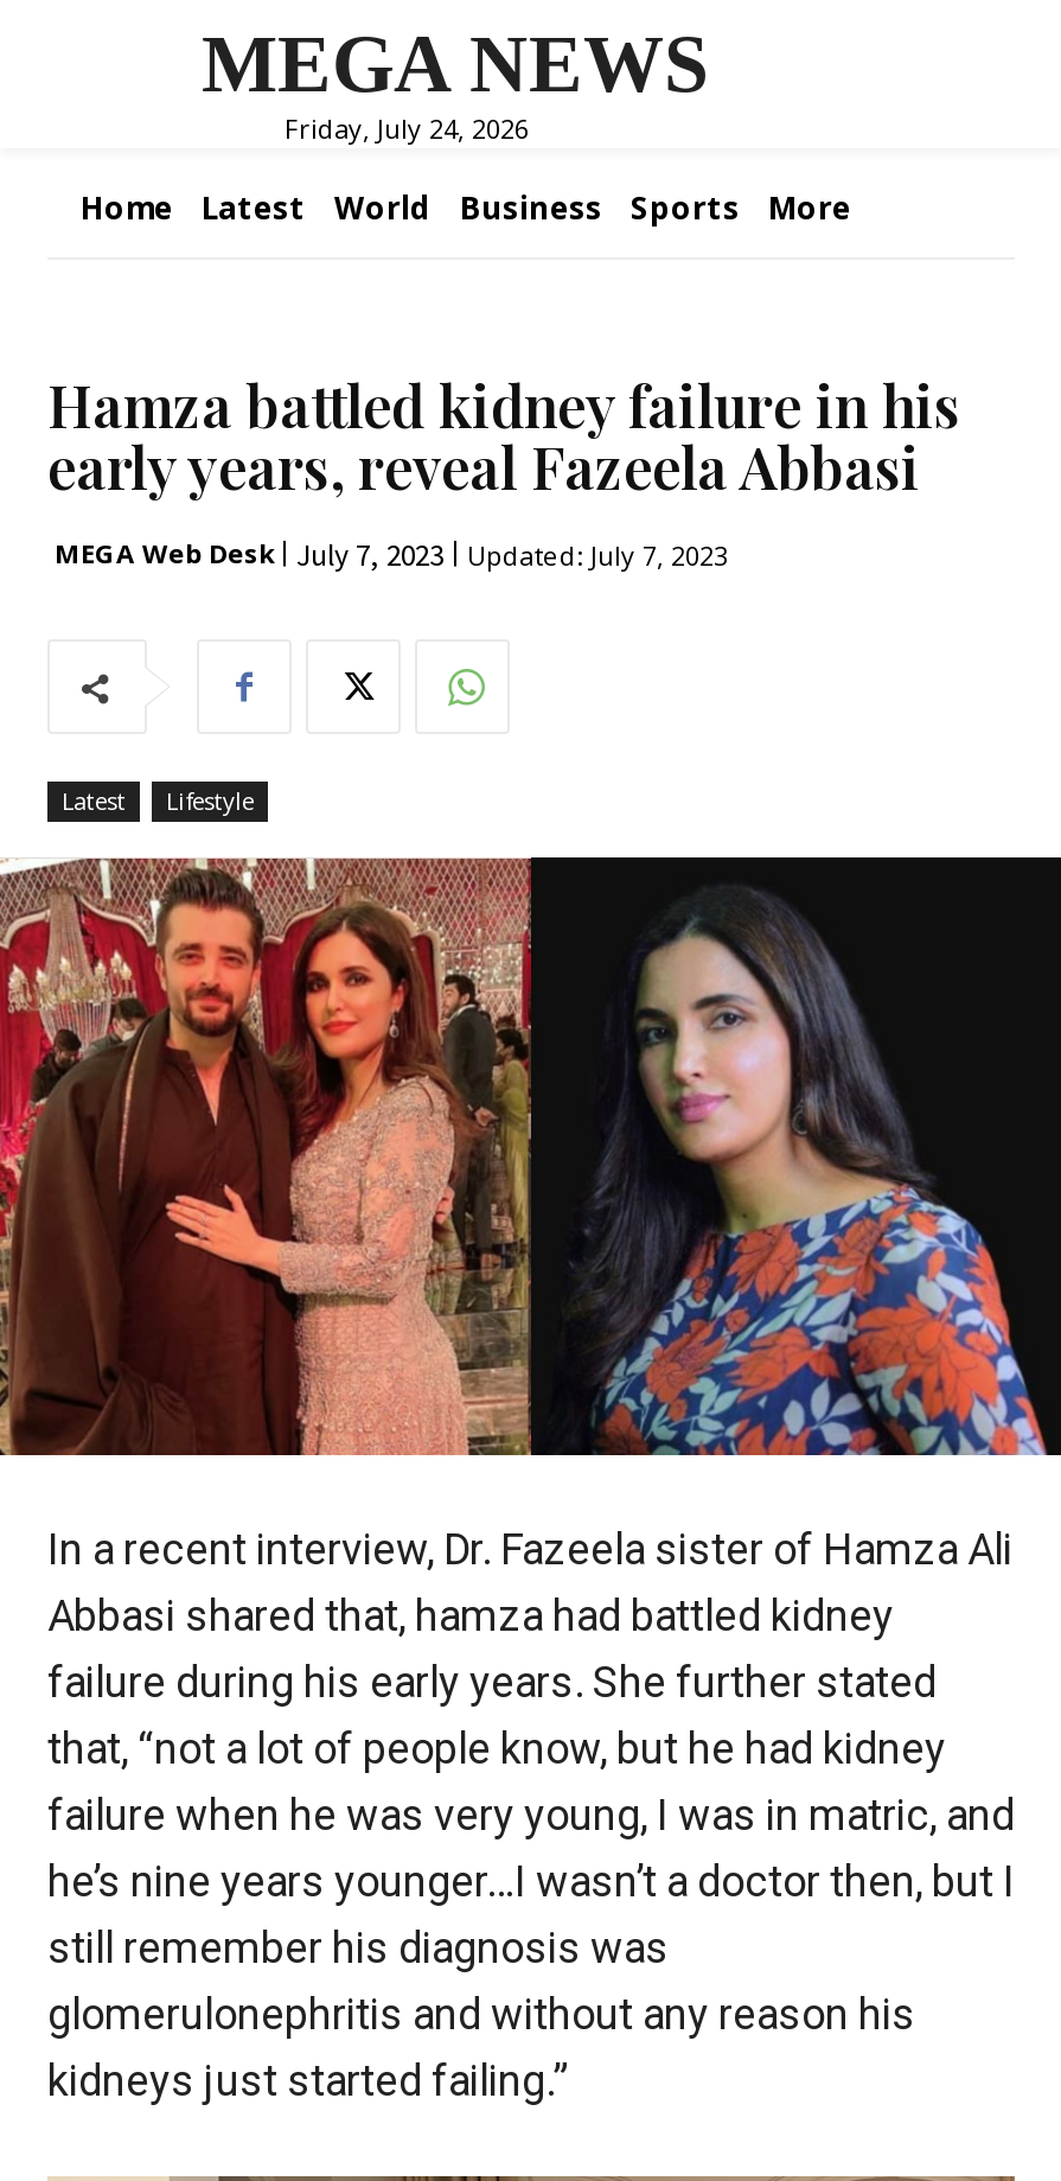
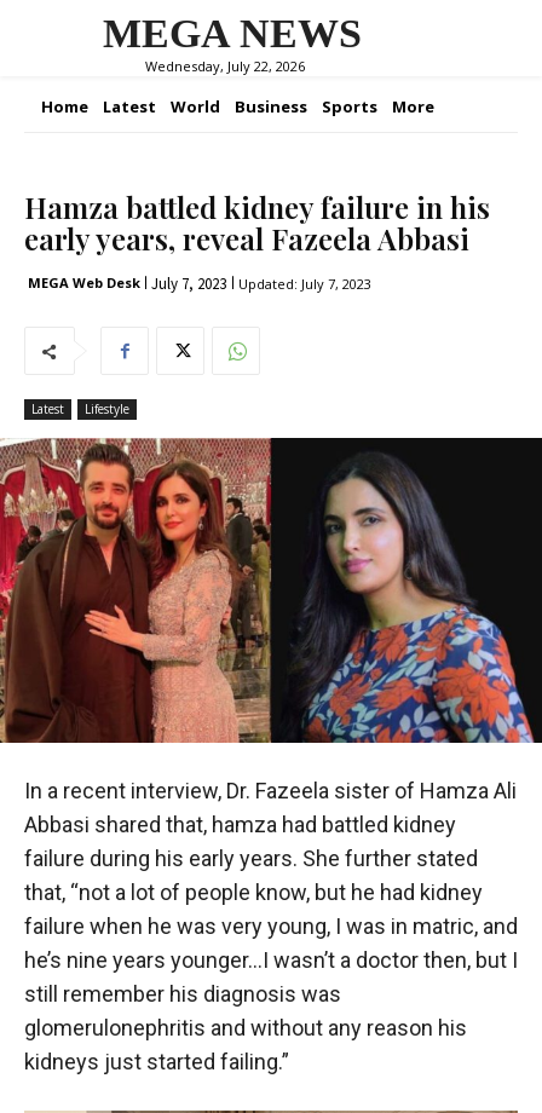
[285,110,529,145] Friday, July 24, 2026 -> [145,56,305,75] Wednesday, July 22, 2026

